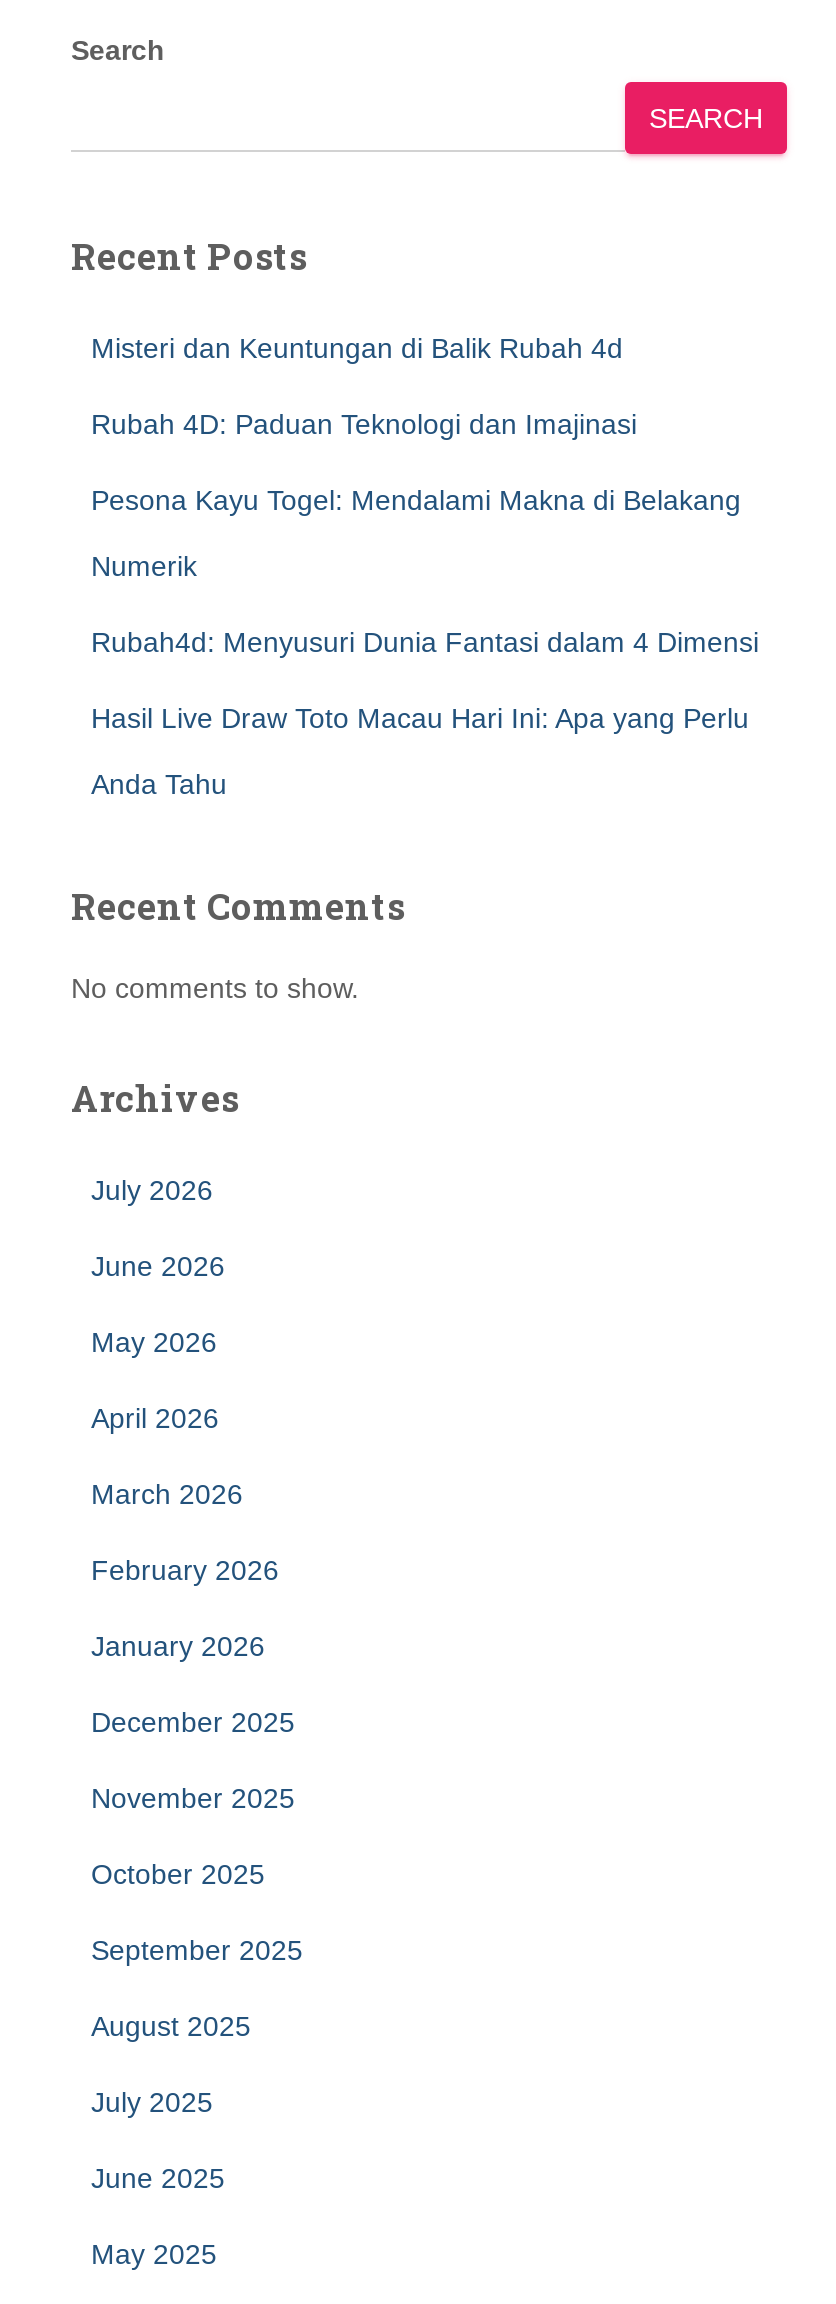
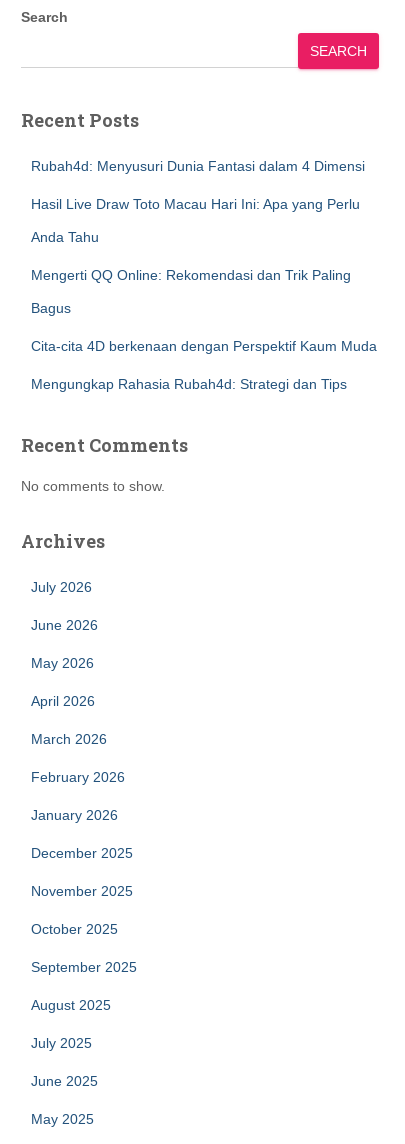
[91,332,741,582] Misteri dan Keuntungan di Balik Rubah 4d | Rubah 4D: Paduan Teknologi dan Imajinasi | Pesona Kayu Togel: Mendalami Makna di Belakang | Numerik -> none
moved [91,626,759,800] -> [31,158,365,245]: Rubah4d: Menyusuri Dunia Fantasi dalam 4 Dimensi | Hasil Live Draw Toto Macau Hari Ini: Apa yang Perlu | Anda Tahu
none -> [31,267,377,392] Mengerti QQ Online: Rekomendasi dan Trik Paling | Bagus | Cita-cita 4D berkenaan dengan Perspektif Kaum Muda | Mengungkap Rahasia Rubah4d: Strategi dan Tips

